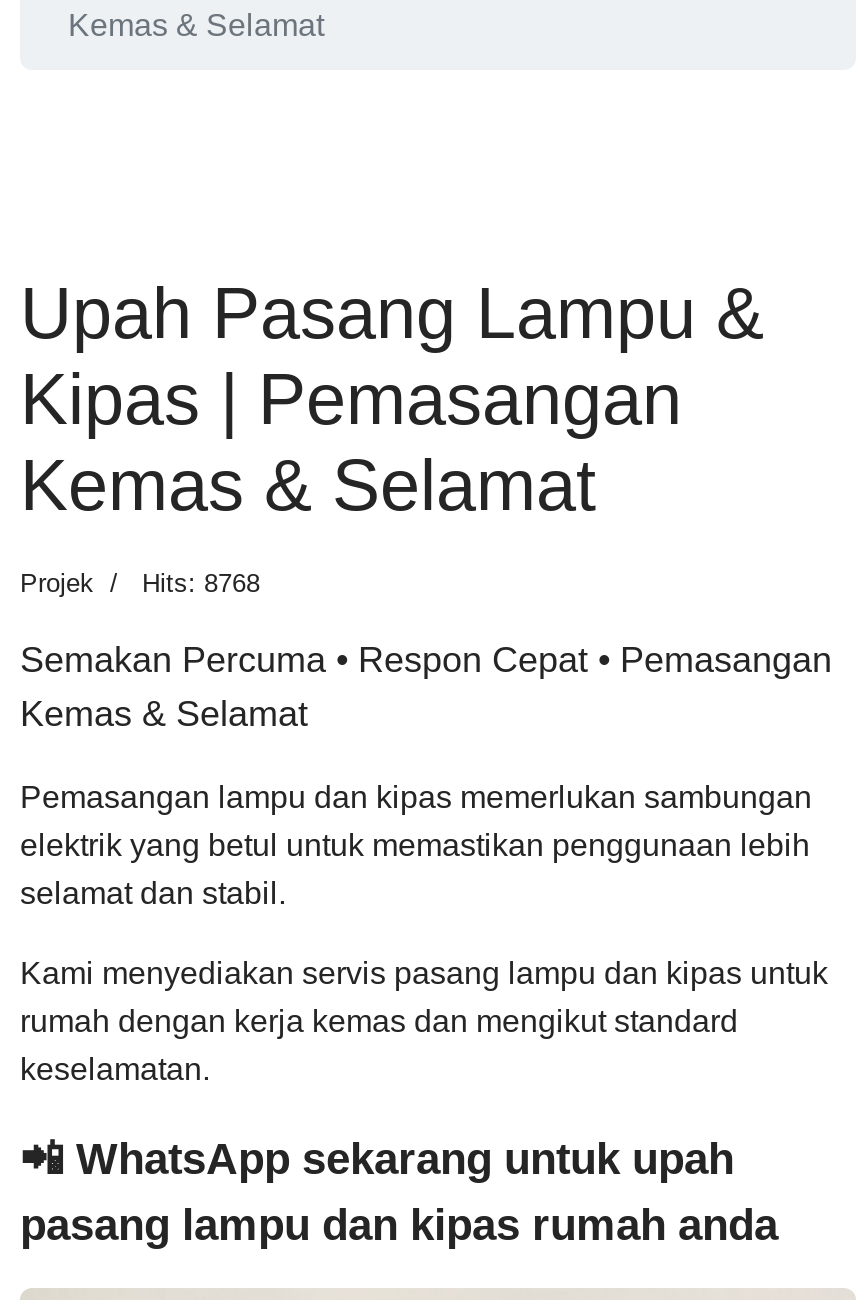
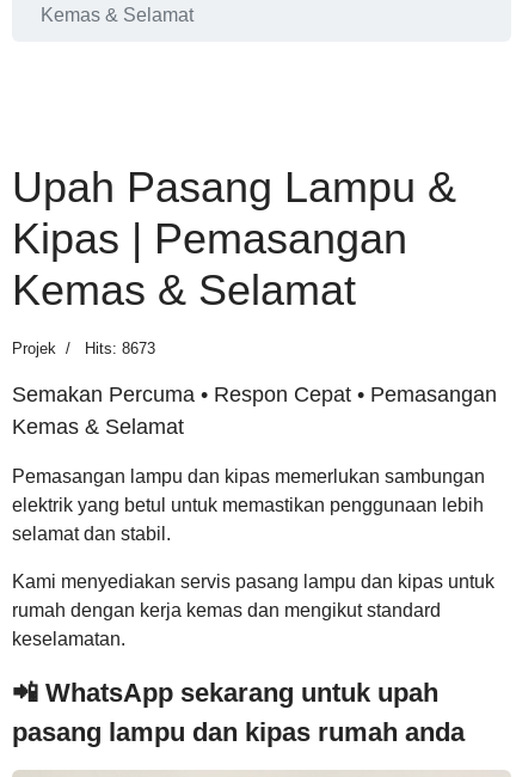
[20,568,260,598] Projek Hits: 8768 -> [12,339,155,357] Projek Hits: 8673

